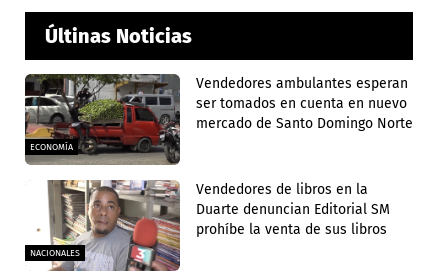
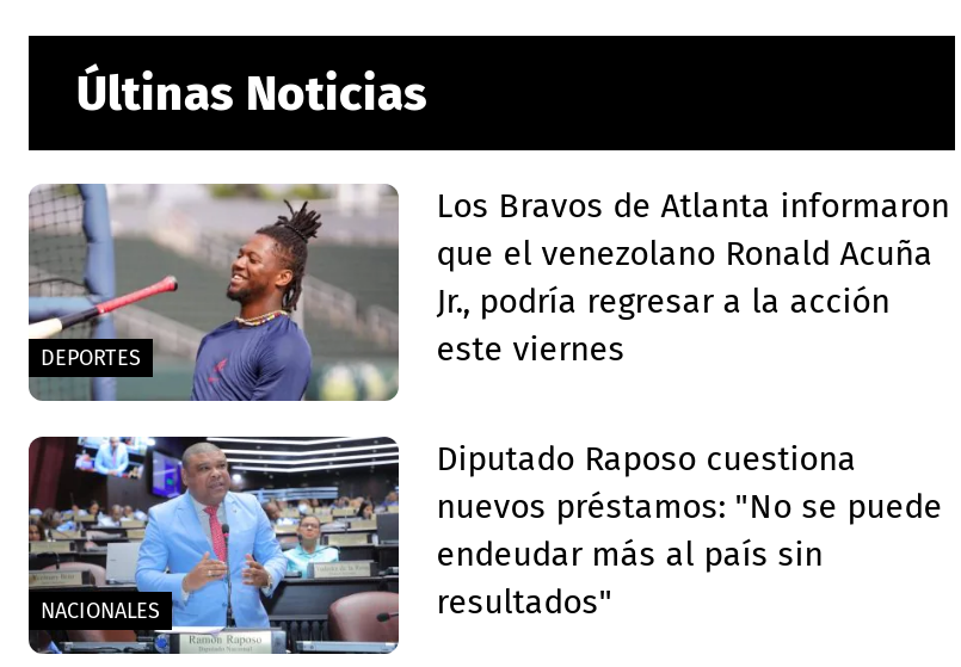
[24,73,180,165] [image] | ECONOMÍA -> [26,181,399,403] [image] | DEPORTES
[196,75,413,132] Vendedores ambulantes esperan | ser tomados en cuenta en nuevo | mercado de Santo Domingo Norte -> [436,187,950,370] Los Bravos de Atlanta informaron | que el venezolano Ronald Acuña | Jr., podría regresar a la acción | este viernes
[25,179,390,272] [image] | Vendedores de libros en la | Duarte denuncian Editorial SM | prohíbe la venta de sus libros -> [26,434,942,656] [image] | Diputado Raposo cuestiona | nuevos préstamos: "No se puede | endeudar más al país sin | resultados"

